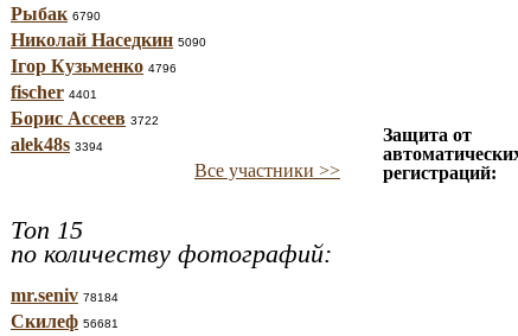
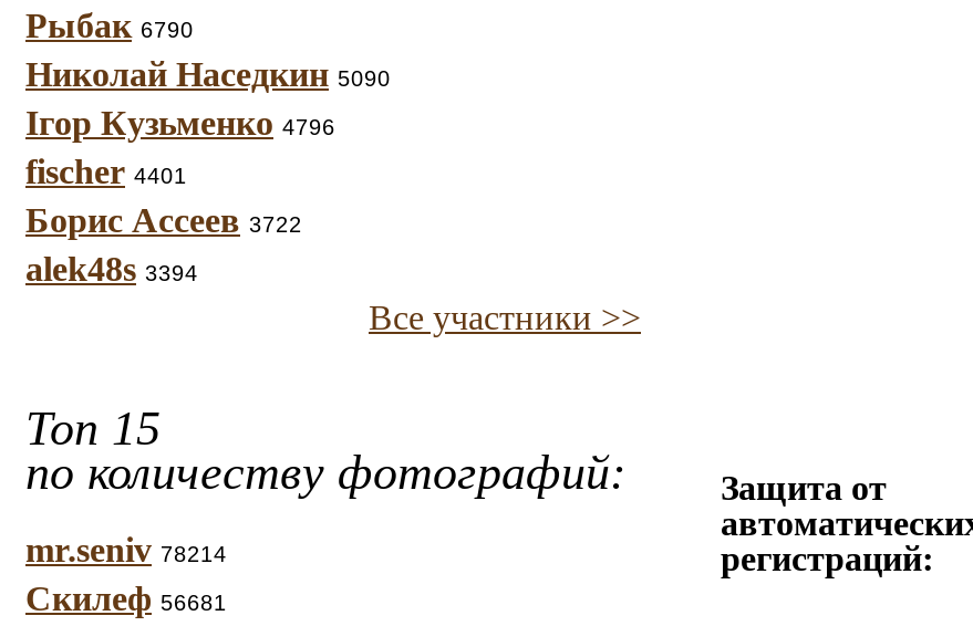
moved [383,125,497,183] -> [721,469,933,577]: Защита от | регистраций:
[11,285,119,305] mr.seniv 78184 -> [25,531,227,568] mr.seniv 78214

